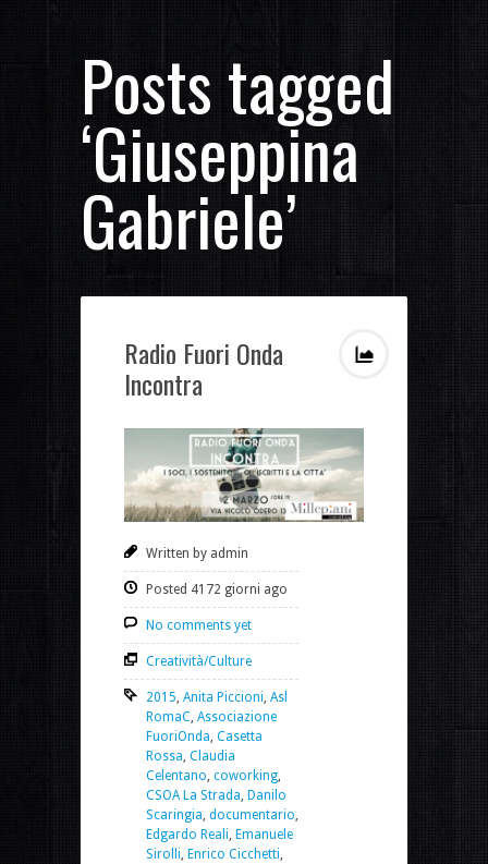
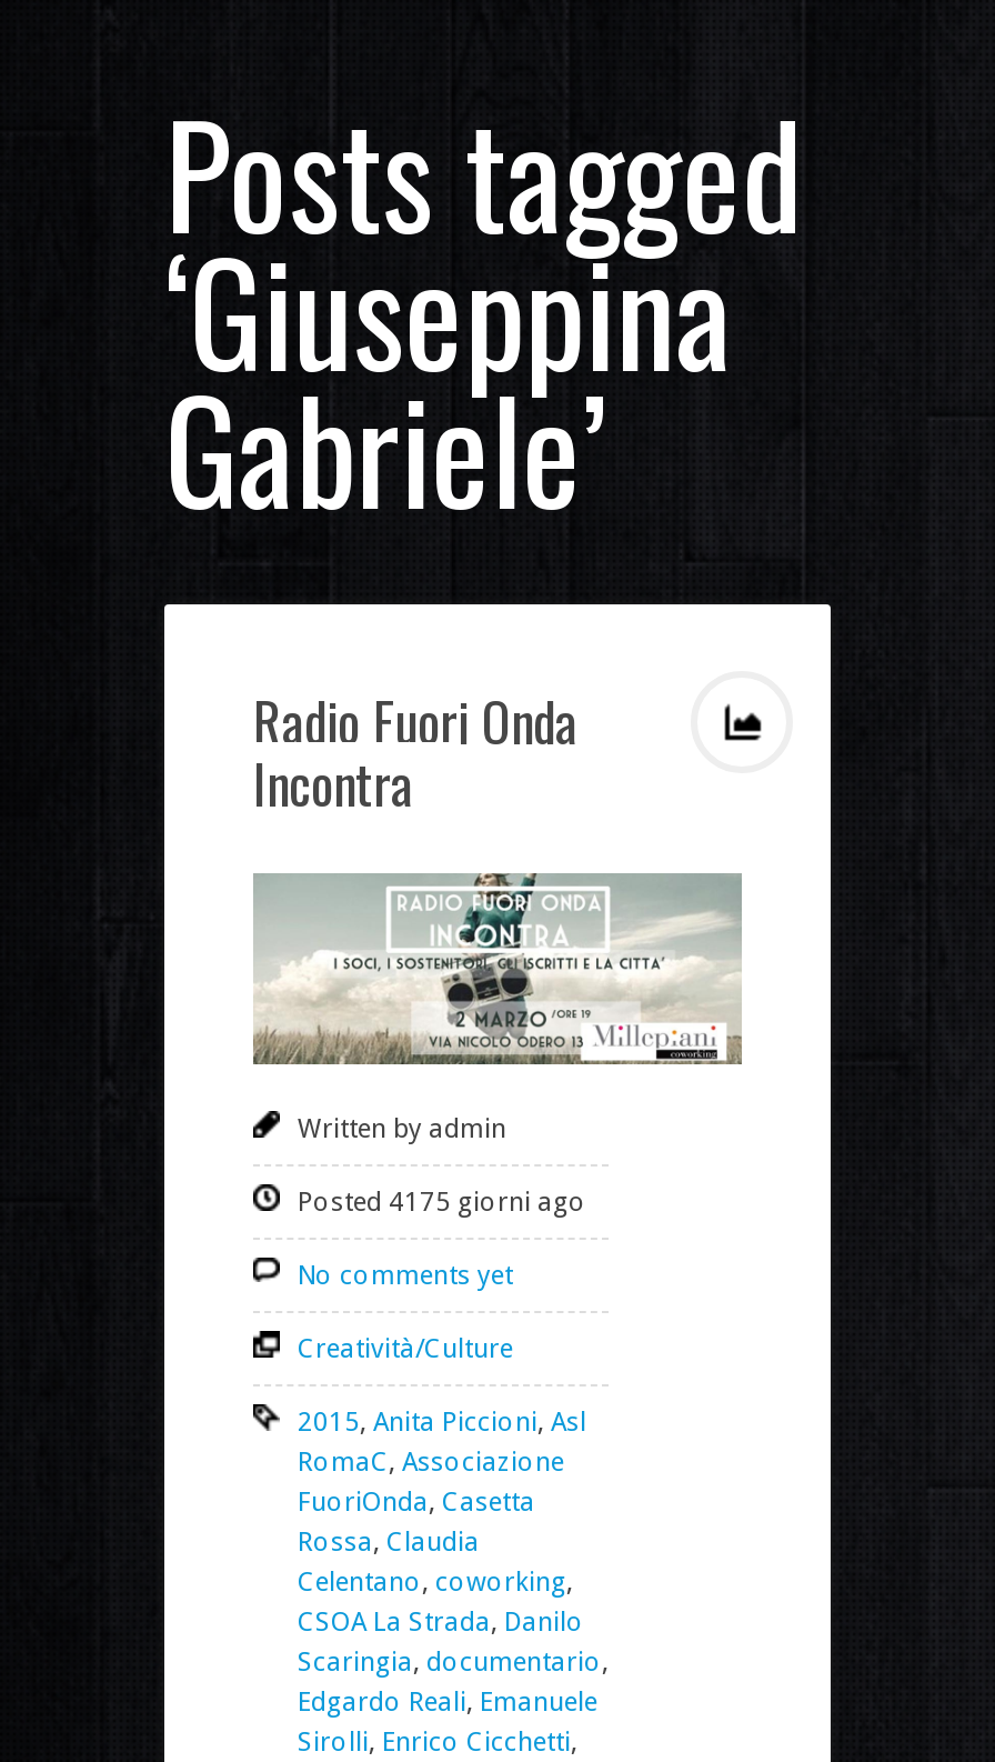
[146,582,288,598] Posted 4172 giorni ago -> [298,1187,586,1219] Posted 4175 giorni ago

